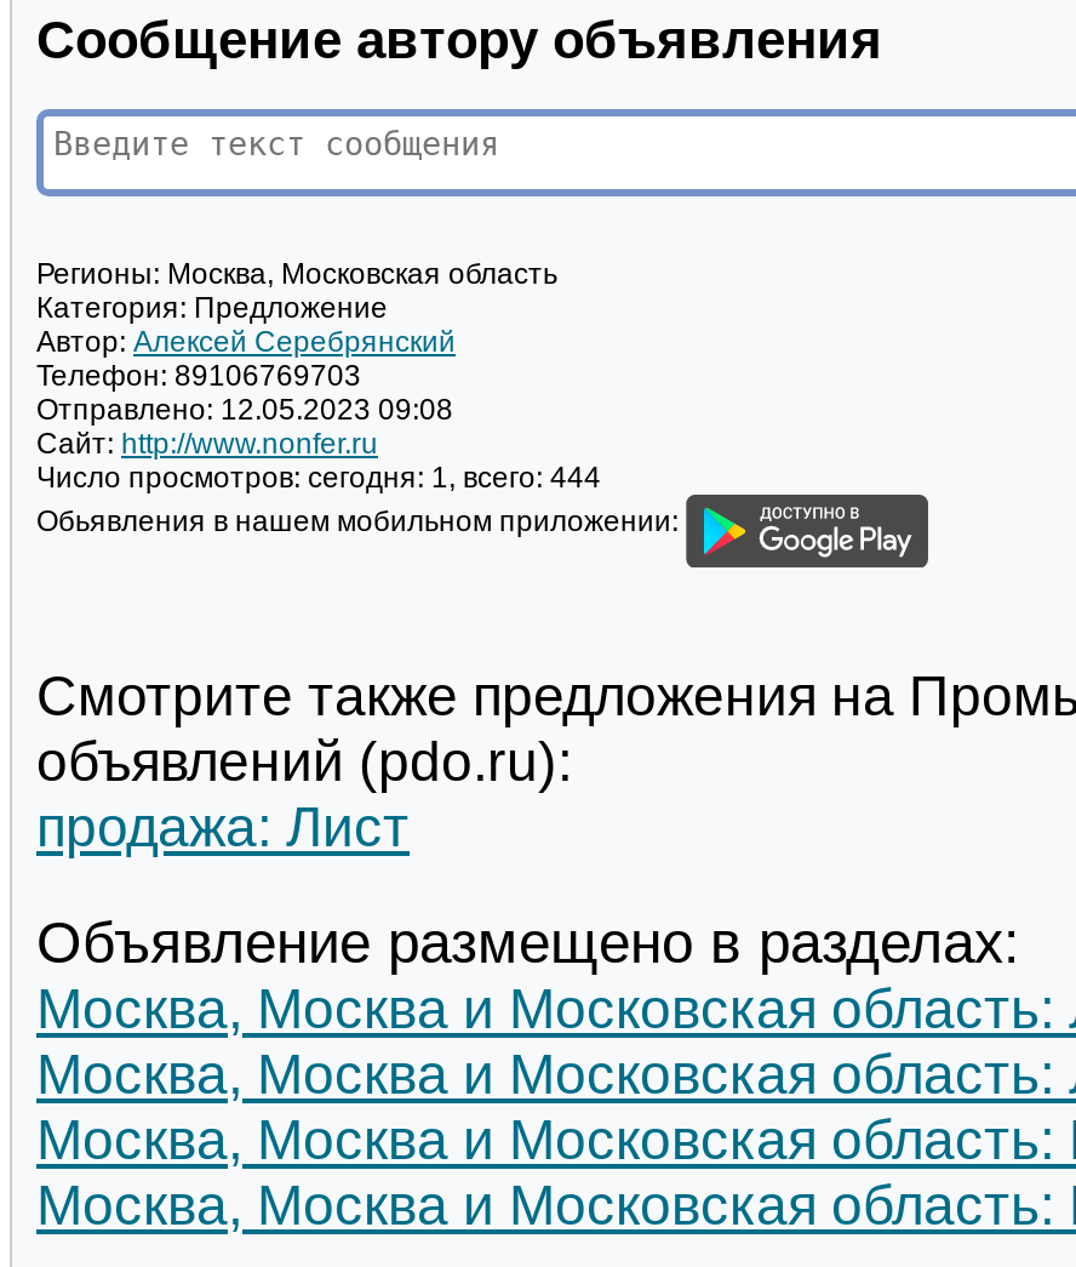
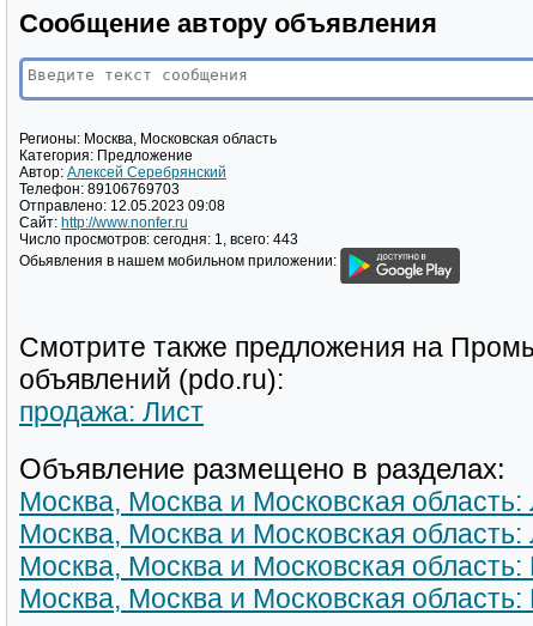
[36,462,601,496] Число просмотров: сегодня: 1, всего: 444 -> [19,231,298,248] Число просмотров: сегодня: 1, всего: 443

